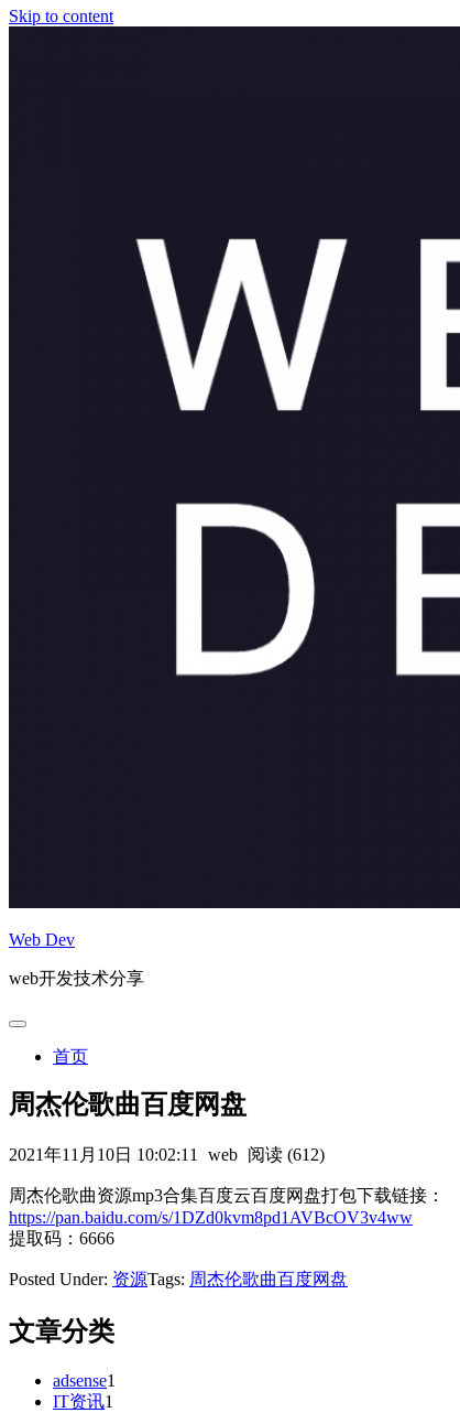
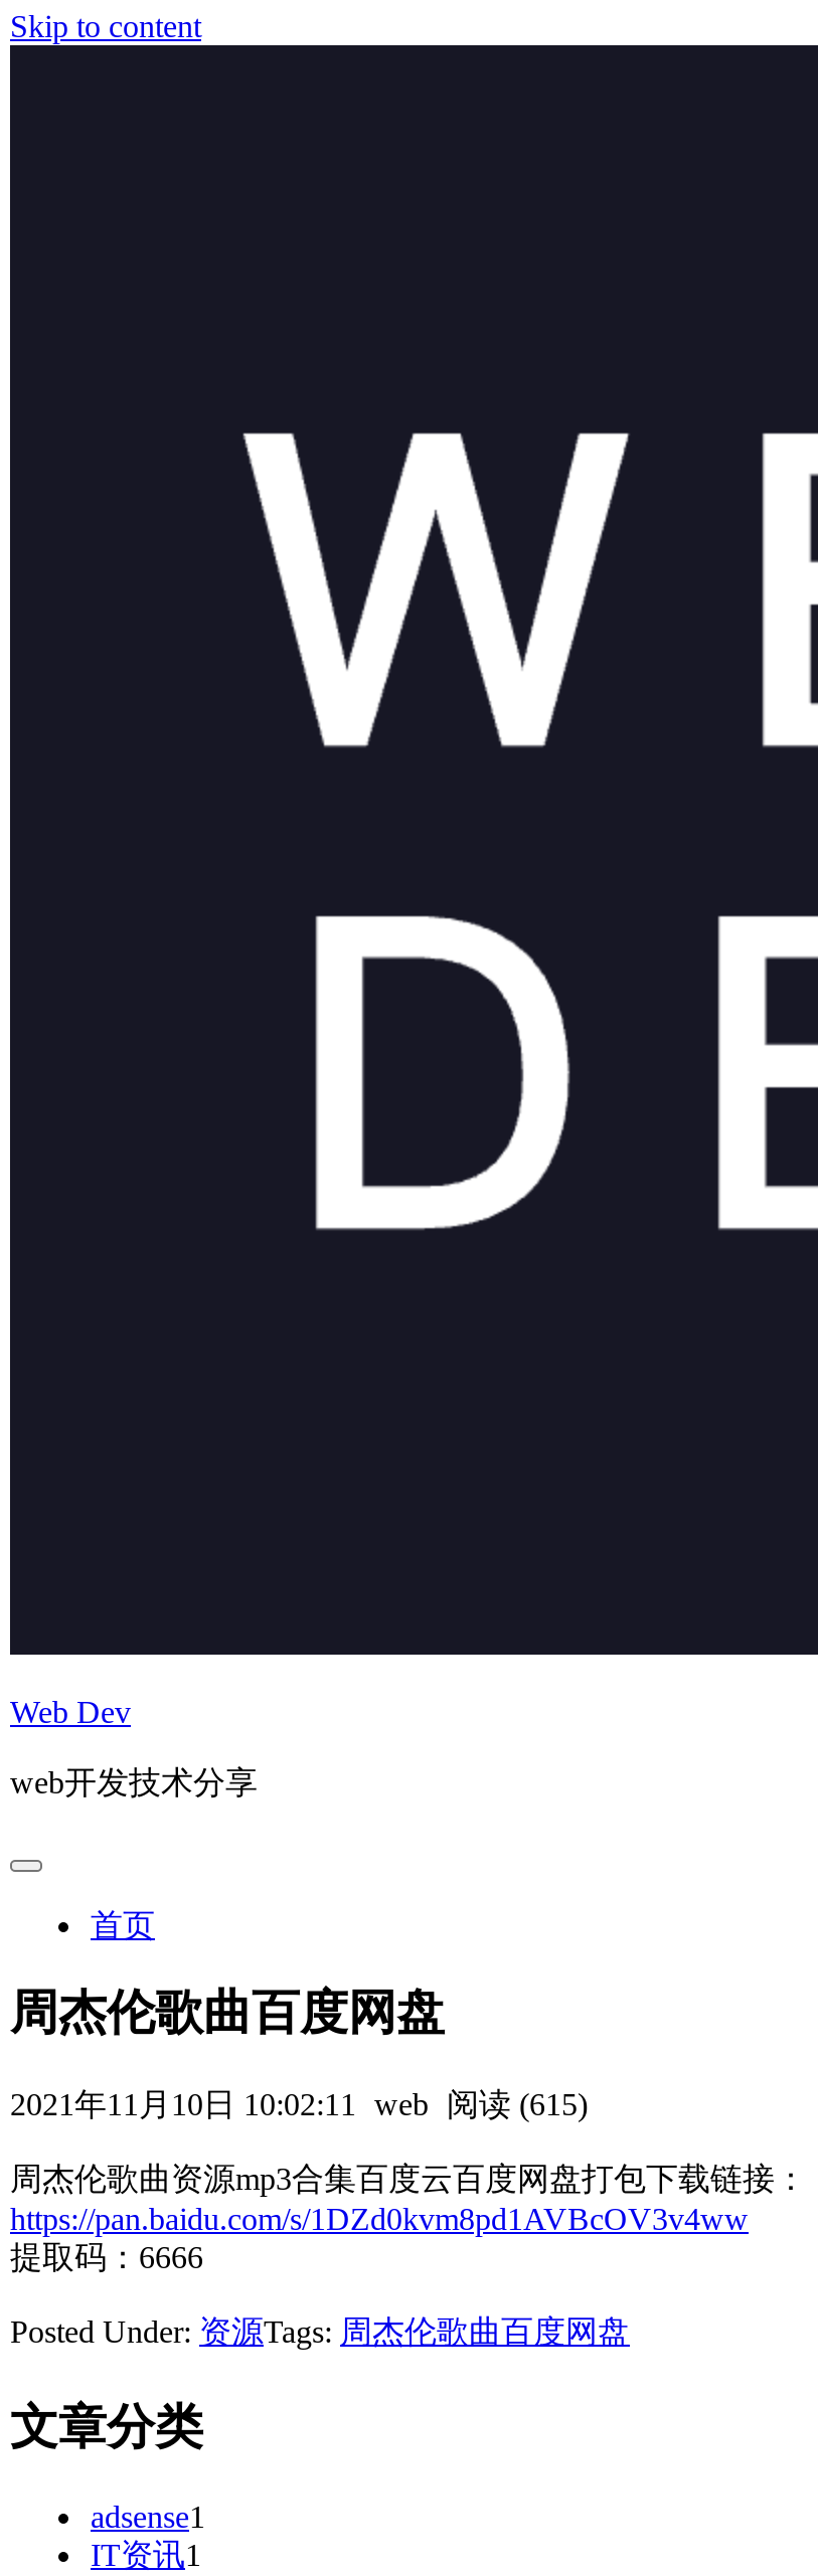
[9,1145,325,1164] 2021年11月10日 10:02:11 web 阅读 (612) -> [10,2087,588,2121] 2021年11月10日 10:02:11 web 阅读 (615)

